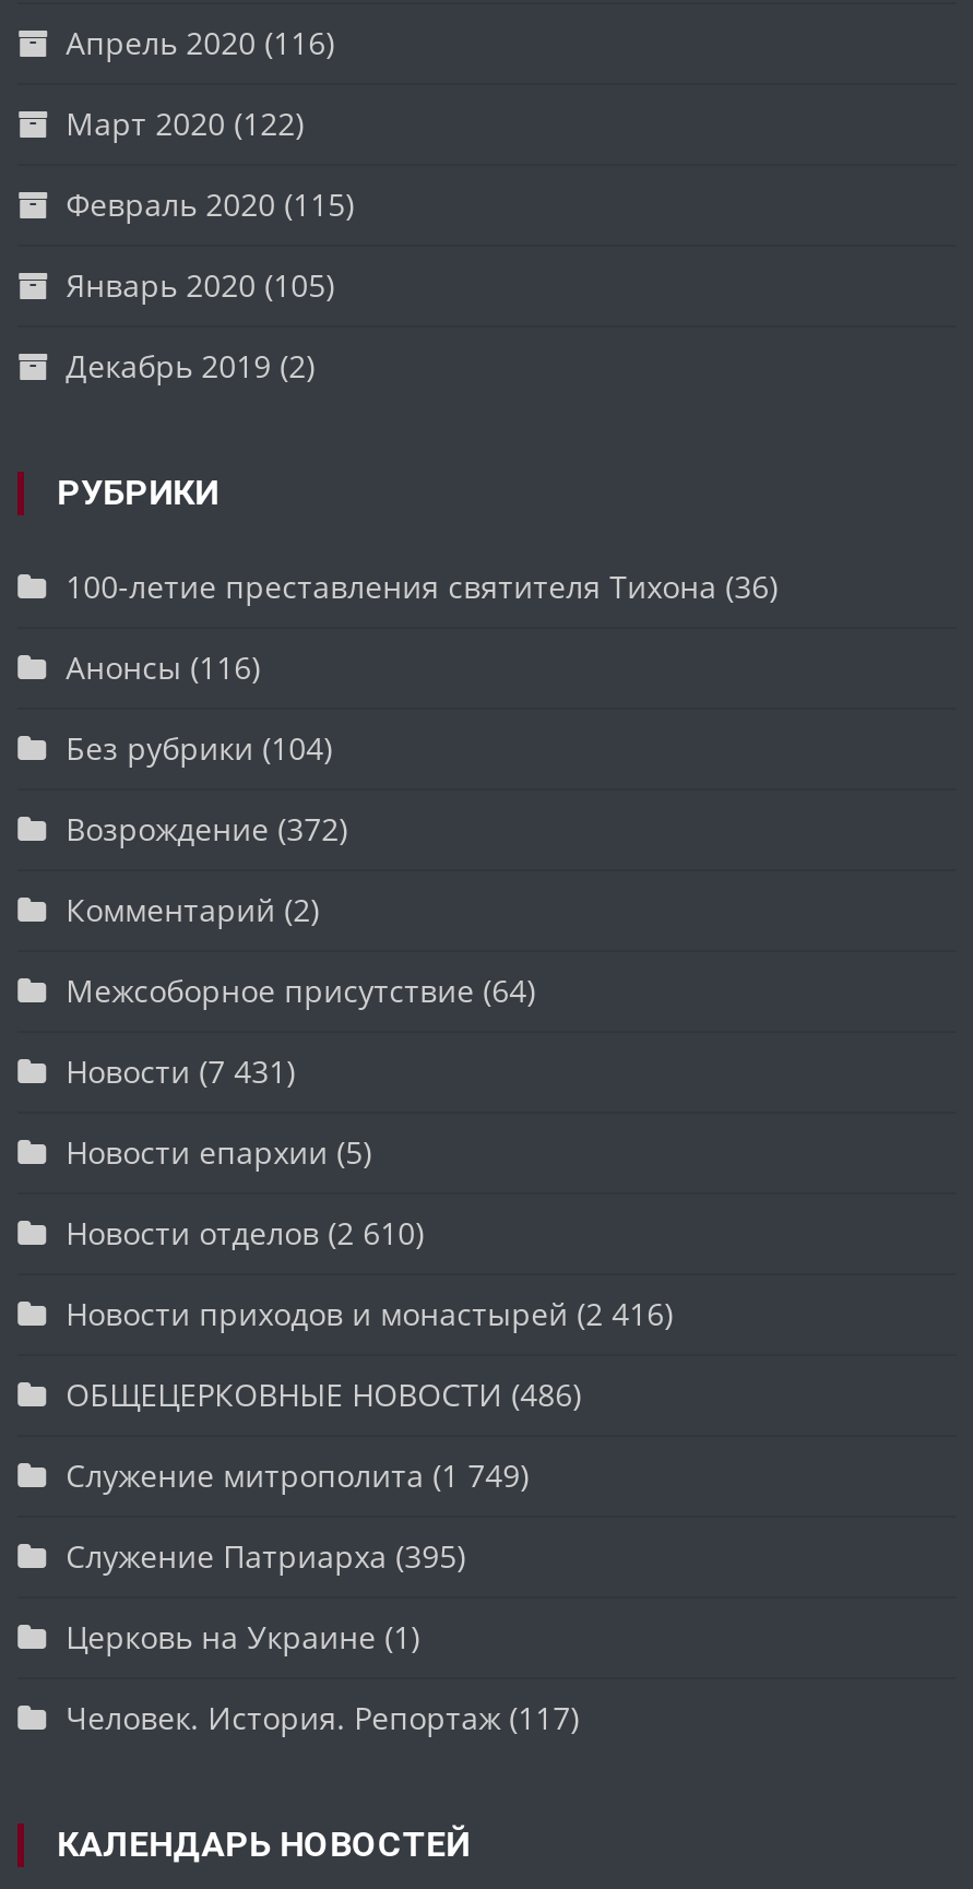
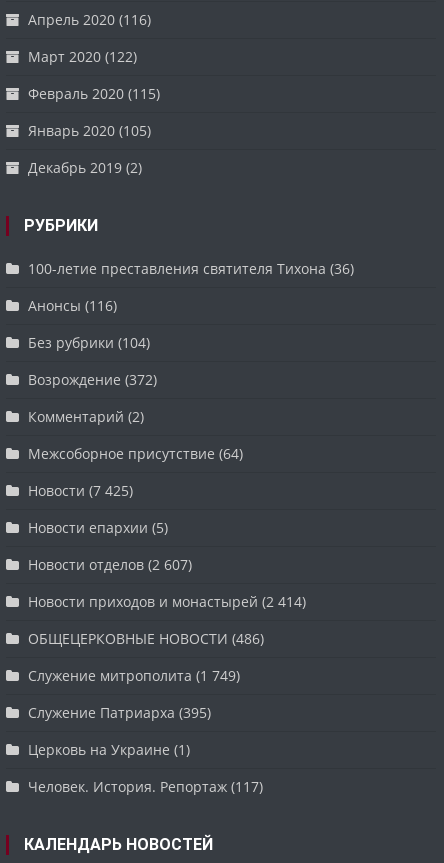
[66,1050,295,1091] Новости (7 431) -> [28,481,133,500] Новости (7 425)
[66,1211,424,1253] Новости отделов (2 610) -> [28,555,192,574] Новости отделов (2 607)
[66,1292,673,1333] Новости приходов и монастырей (2 416) -> [28,592,306,611] Новости приходов и монастырей (2 414)

